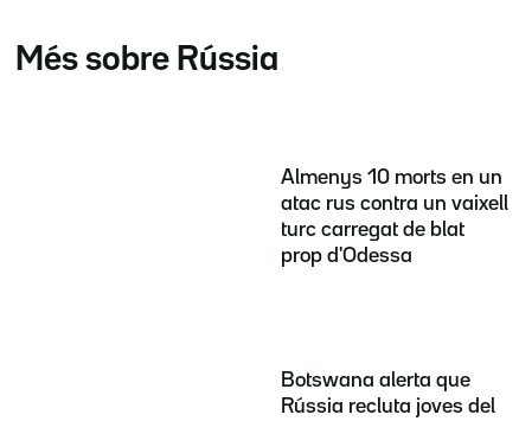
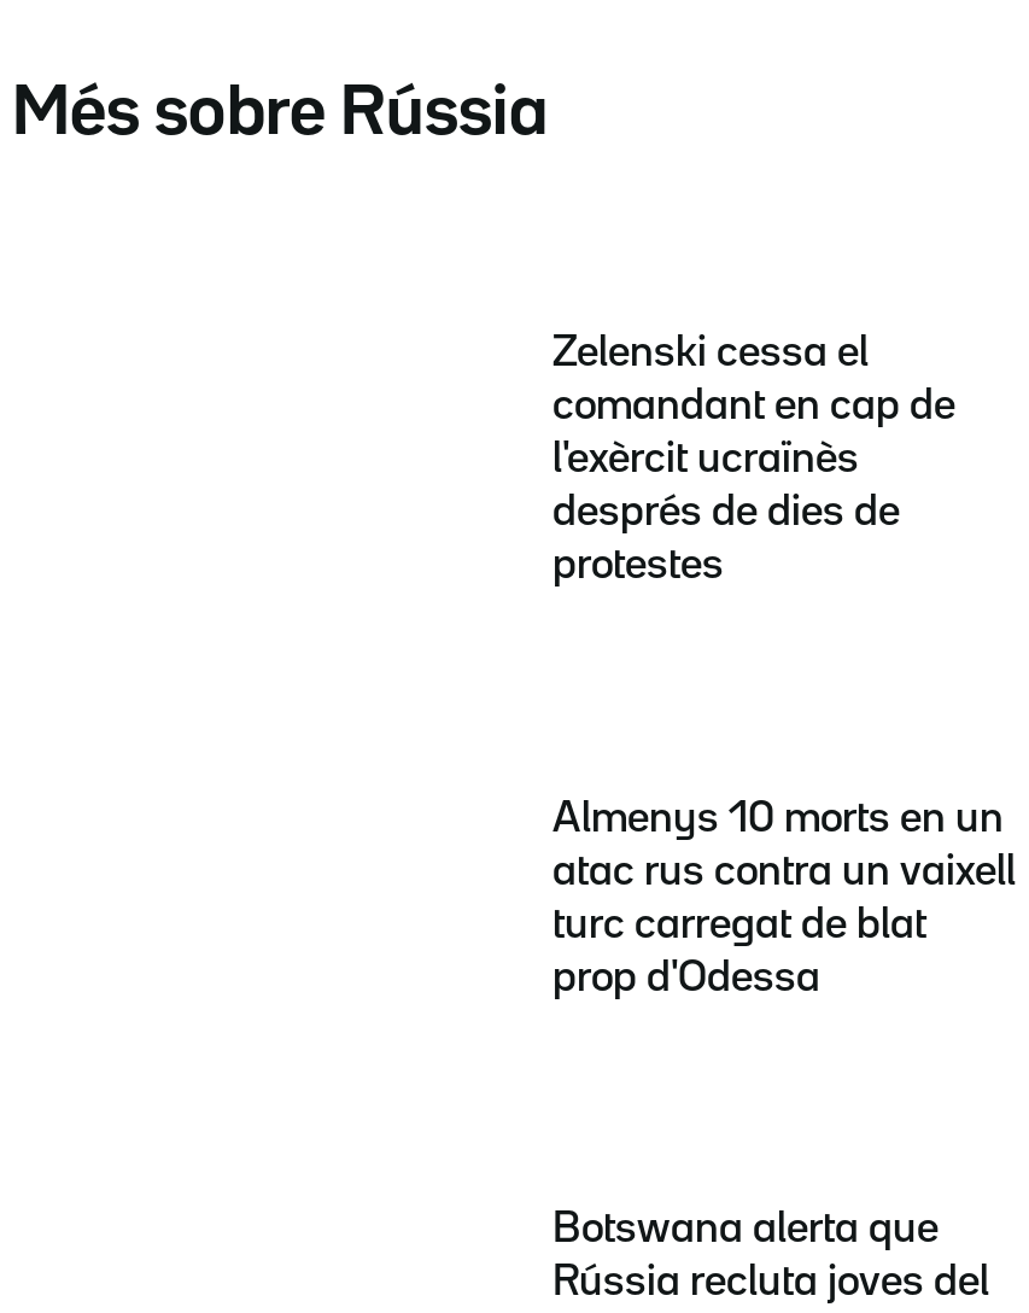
none -> [552,334,955,585] Zelenski cessa el | comandant en cap de | l'exèrcit ucraïnès | després de dies de | protestes

